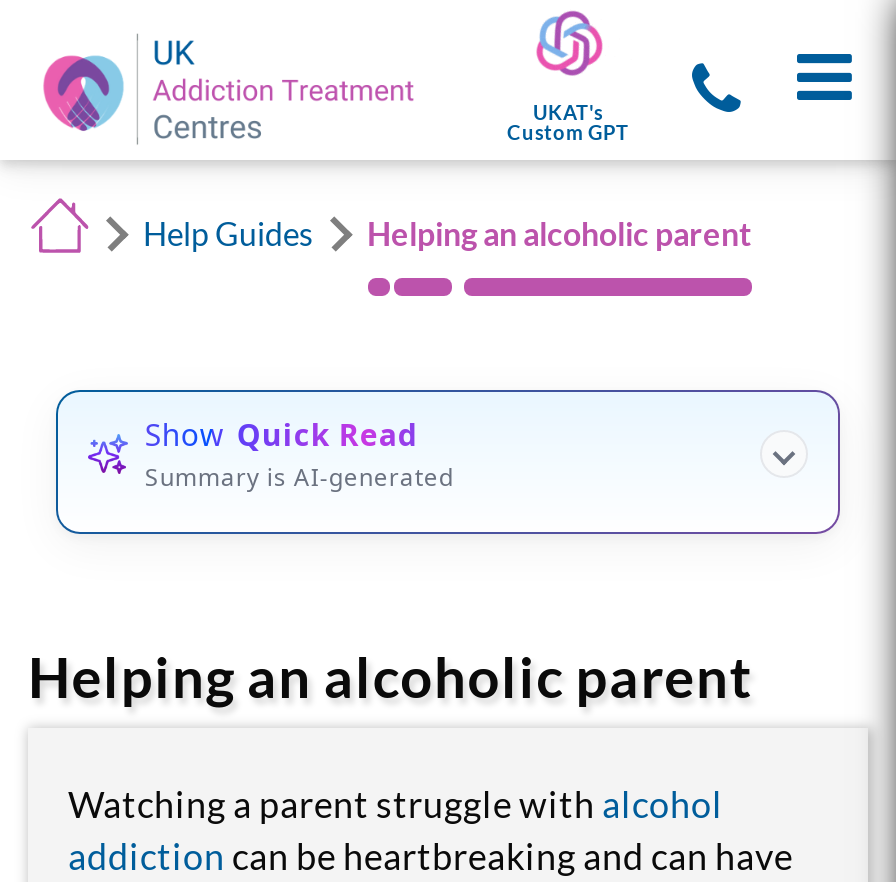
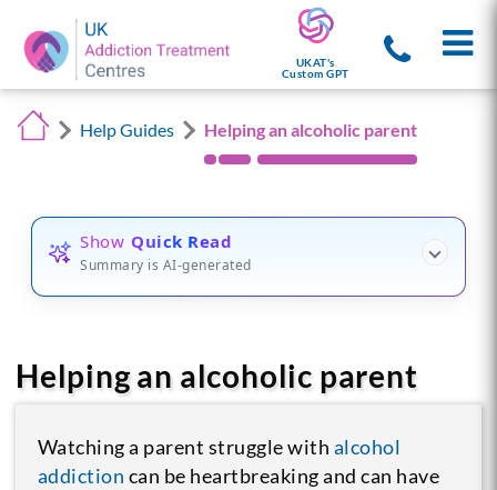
[538,10,602,76] [image] -> [297,7,334,43] [image]

